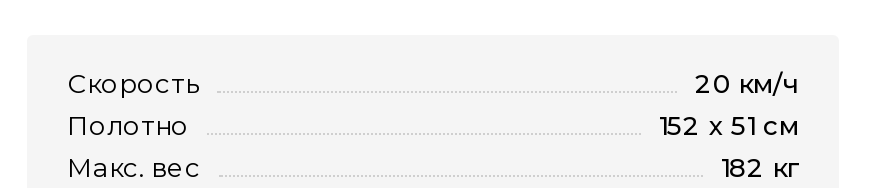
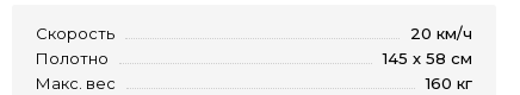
[659,109,799,141] 152 х 51 см -> [383,48,472,67] 145 х 58 см
[721,151,799,183] 182 кг -> [426,73,472,92] 160 кг

